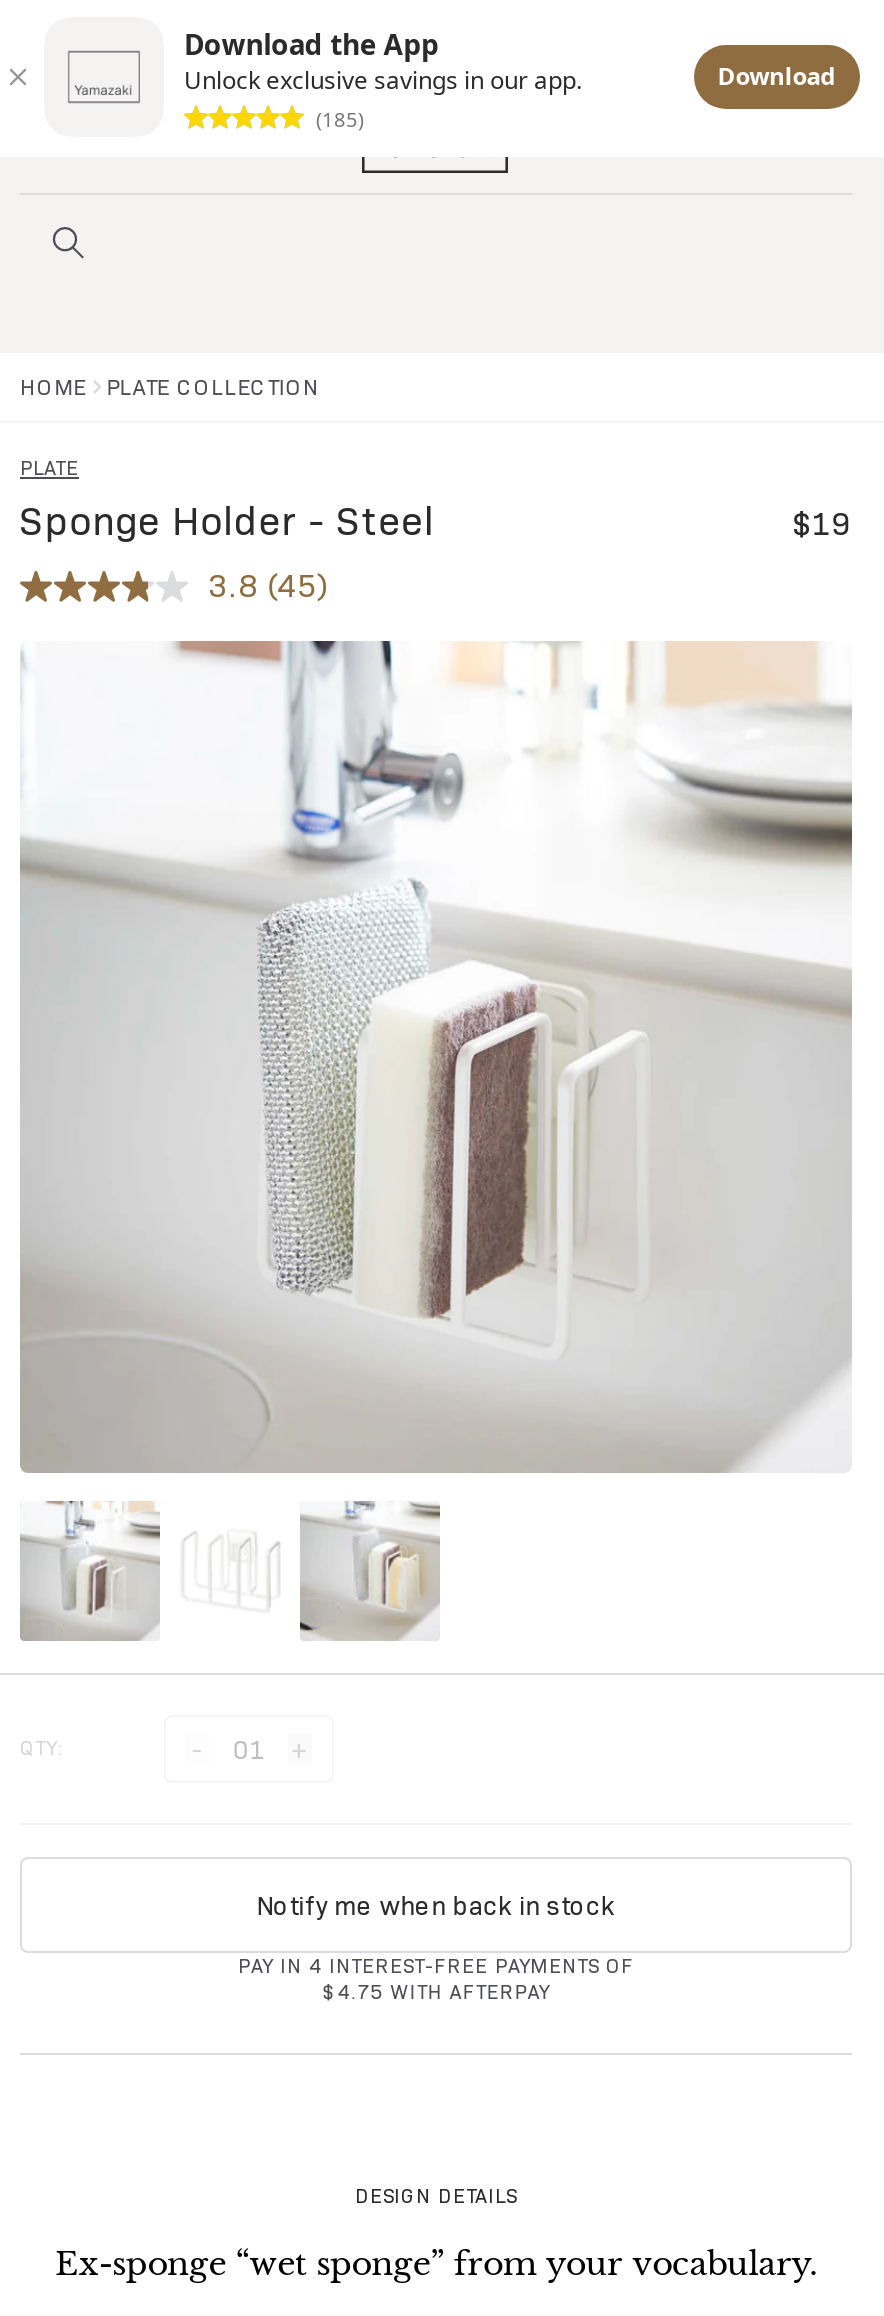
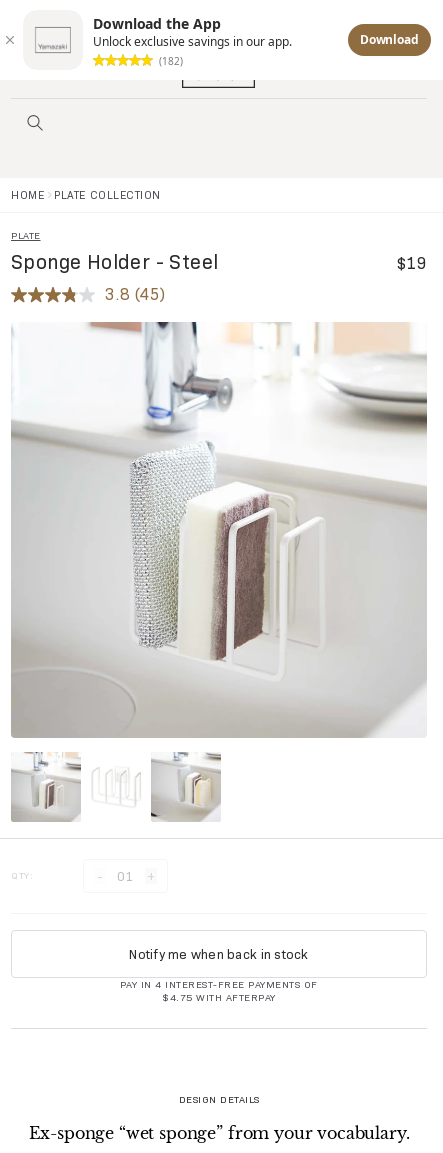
[316,104,364,132] (185) -> [159,53,183,67] (182)

